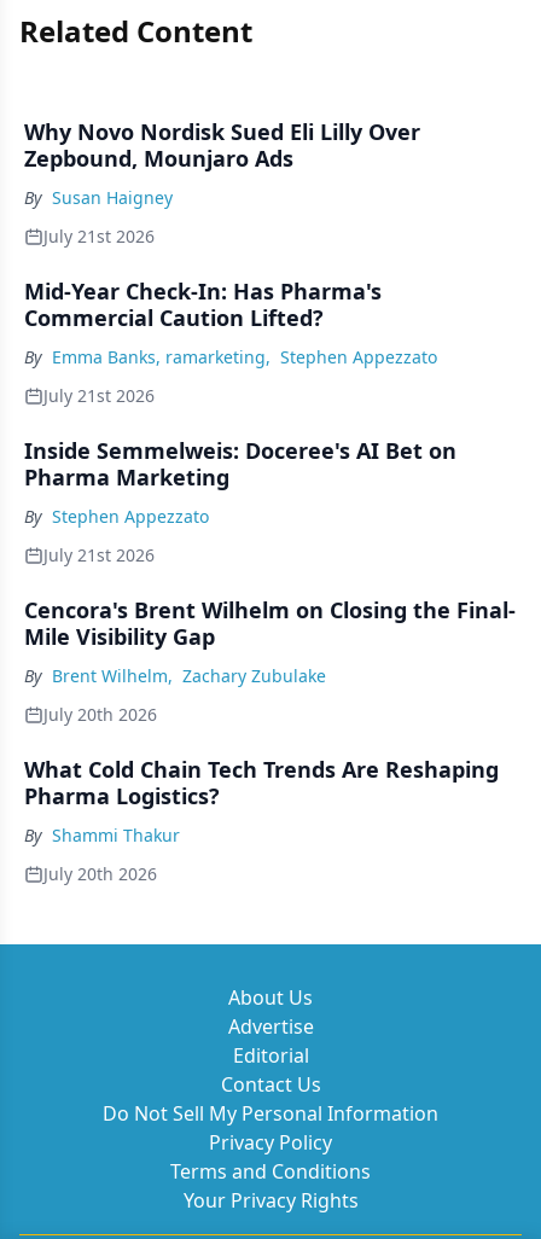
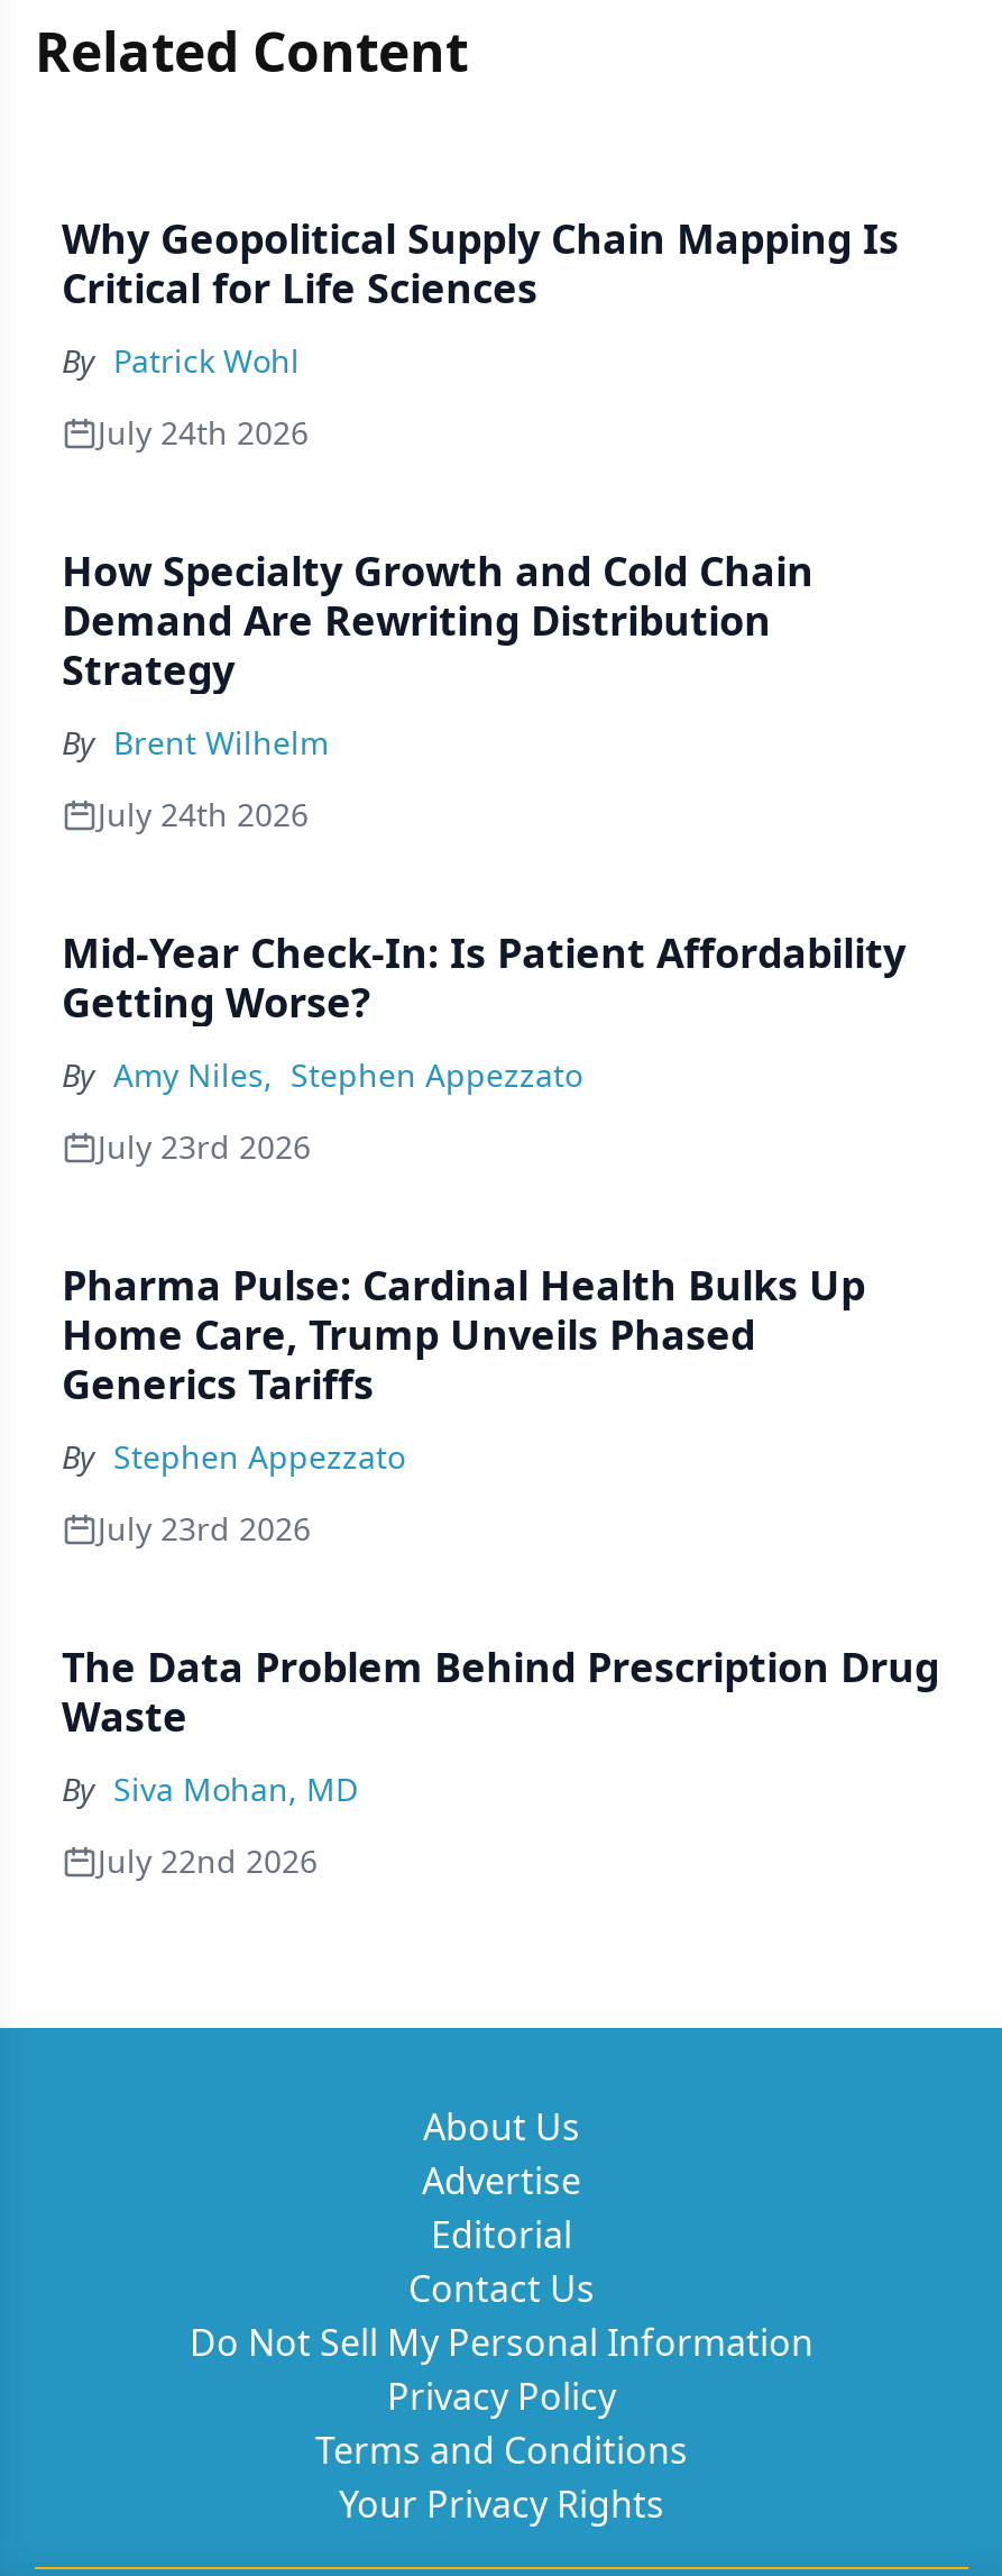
[24,117,456,491] Why Novo Nordisk Sued Eli Lilly Over | Zepbound, Mounjaro Ads | By Susan Haigney | July 21st 2026 | Mid-Year Check-In: Has Pharma's | Commercial Caution Lifted? | By Emma Banks, ramarketing, Stephen Appezzato | July 21st 2026 | Inside Semmelweis: Doceree's AI Bet on | Pharma Marketing -> [62,211,906,1410] Why Geopolitical Supply Chain Mapping Is | Critical for Life Sciences | By Patrick Wohl | July 24th 2026 | How Specialty Growth and Cold Chain | Demand Are Rewriting Distribution | Strategy | By Brent Wilhelm | July 24th 2026 | Mid-Year Check-In: Is Patient Affordability | Getting Worse? | By Amy Niles, Stephen Appezzato | July 23rd 2026 | Pharma Pulse: Cardinal Health Bulks Up | Home Care, Trump Unveils Phased | Generics Tariffs
moved [24,505,209,528] -> [62,1435,405,1478]: By Stephen Appezzato
[24,543,516,885] July 21st 2026 | Cencora's Brent Wilhelm on Closing the Final- | Mile Visibility Gap | By Brent Wilhelm, Zachary Zubulake | July 20th 2026 | What Cold Chain Tech Trends Are Reshaping | Pharma Logistics? | By Shammi Thakur | July 20th 2026 -> [62,1507,939,1882] July 23rd 2026 | The Data Problem Behind Prescription Drug | Waste | By Siva Mohan, MD | July 22nd 2026

